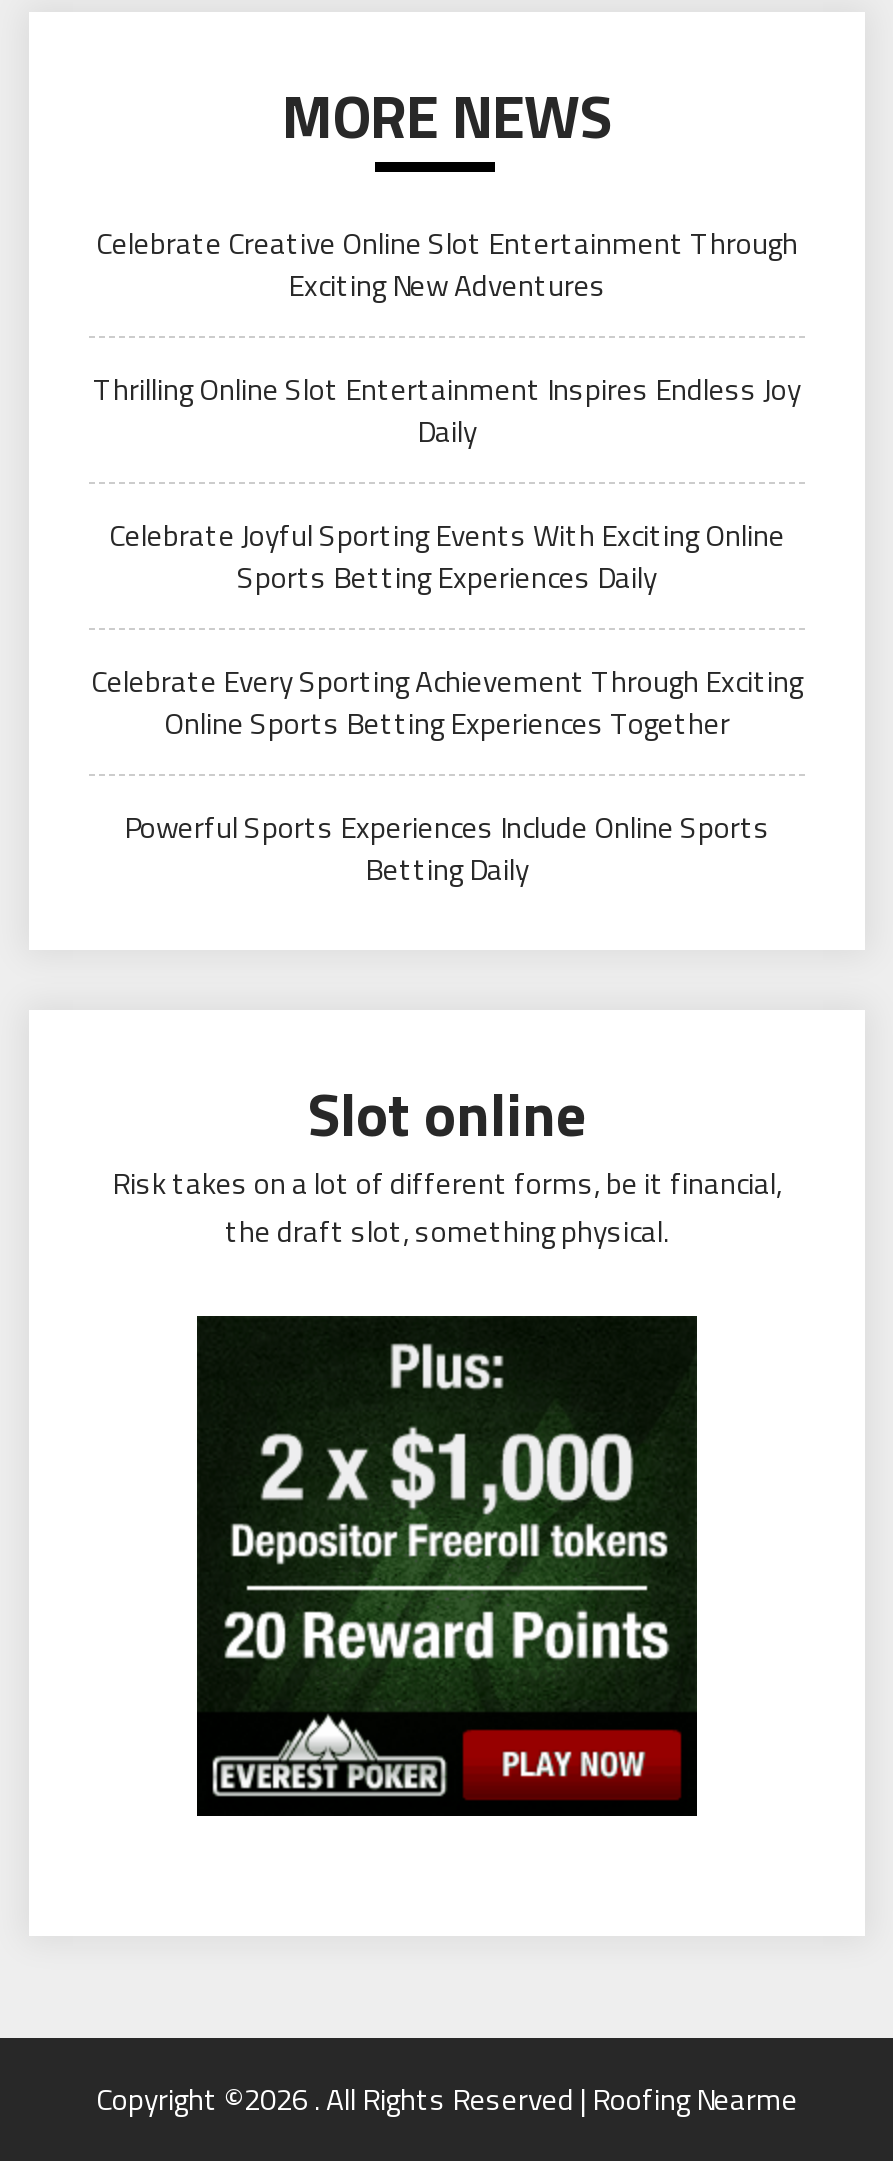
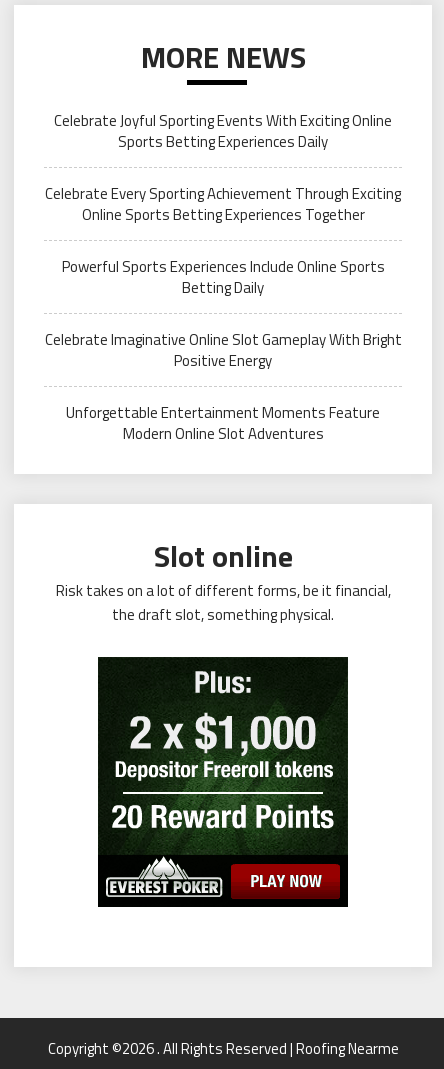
[93,220,801,454] Celebrate Creative Online Slot Entertainment Through | Exciting New Adventures | Thrilling Online Slot Entertainment Inspires Endless Joy | Daily -> none
moved [91,512,803,892] -> [45,109,401,299]: Celebrate Joyful Sporting Events With Exciting Online | Sports Betting Experiences Daily | Celebrate Every Sporting Achievement Through Exciting | Online Sports Betting Experiences Together | Powerful Sports Experiences Include Online Sports | Betting Daily
none -> [44,328,401,445] Celebrate Imaginative Online Slot Gameplay With Bright | Positive Energy | Unforgettable Entertainment Moments Feature | Modern Online Slot Adventures

